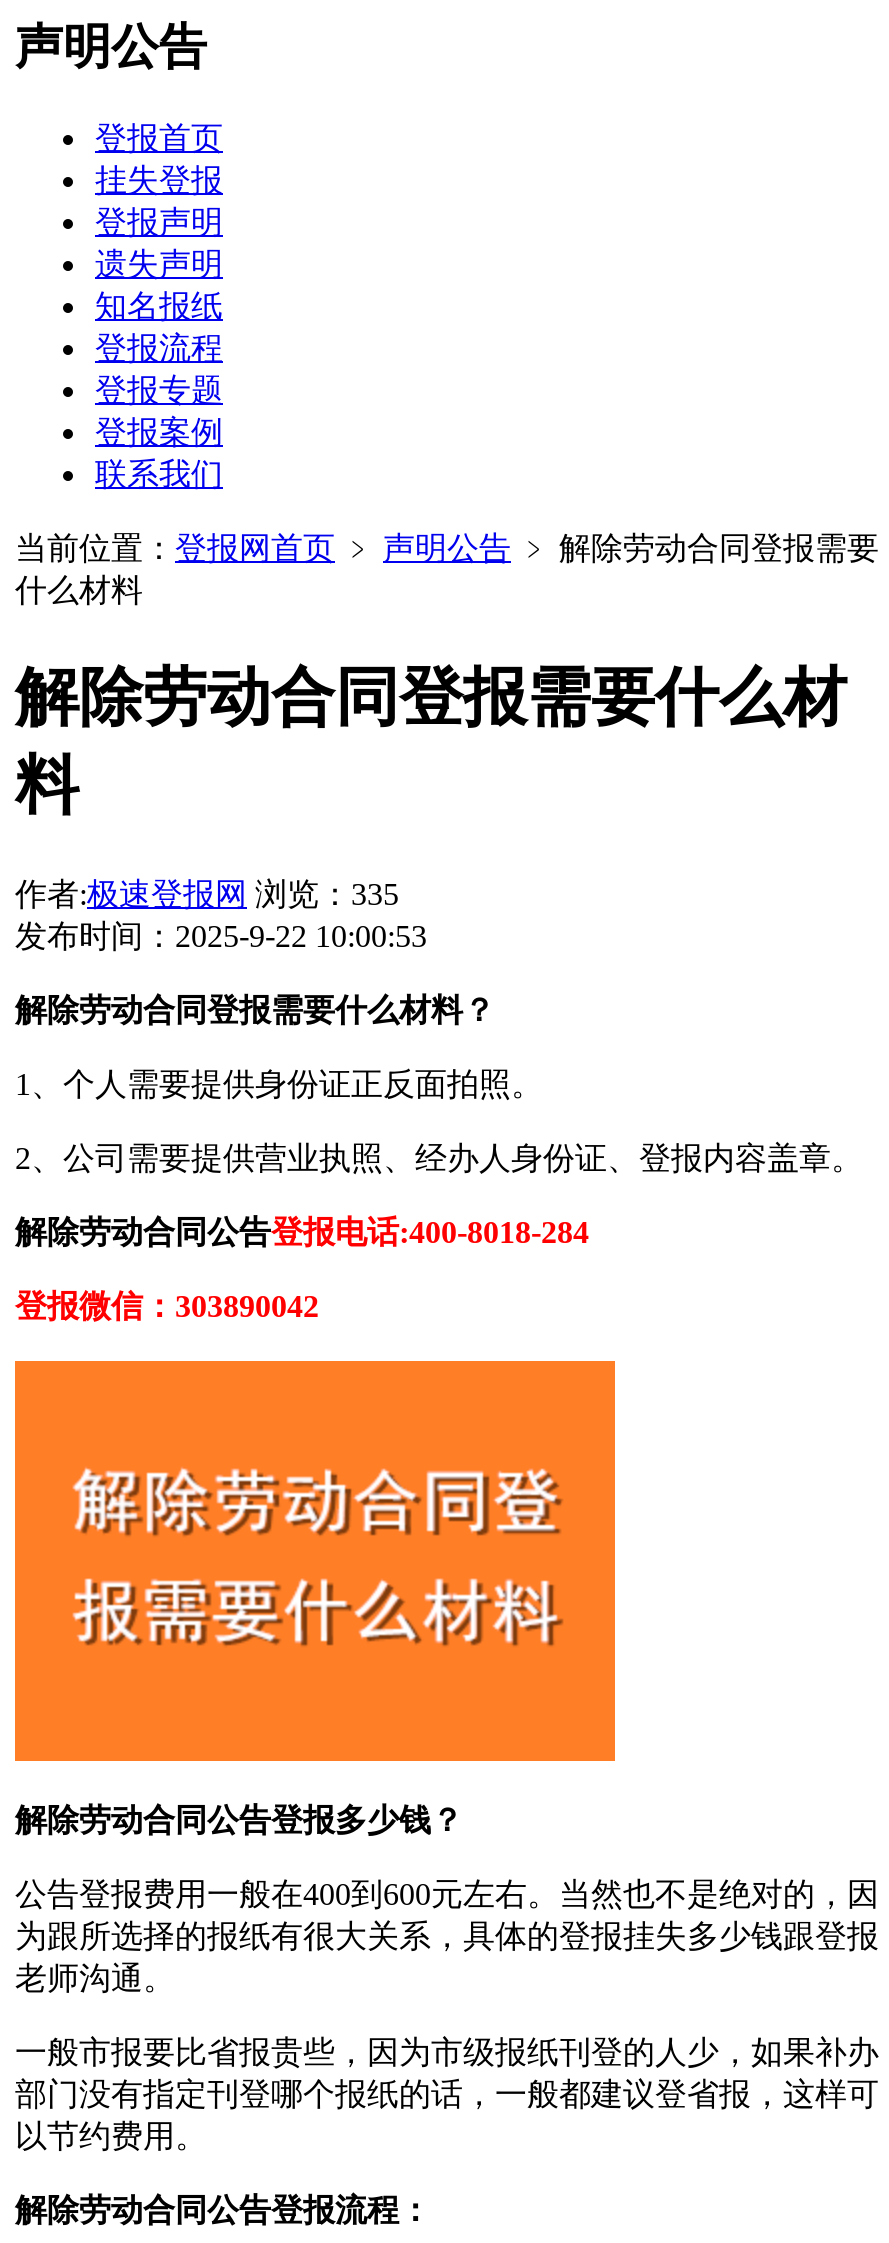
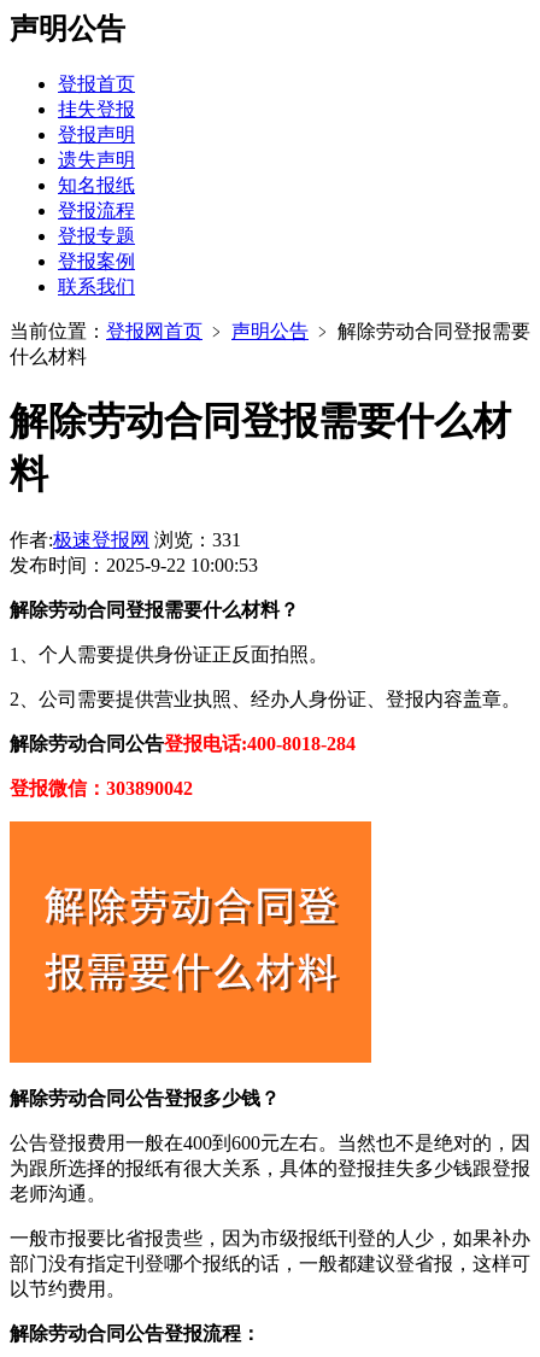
[15,876,399,910] 作者:极速登报网 浏览：335 -> [10,529,241,550] 作者:极速登报网 浏览：331

